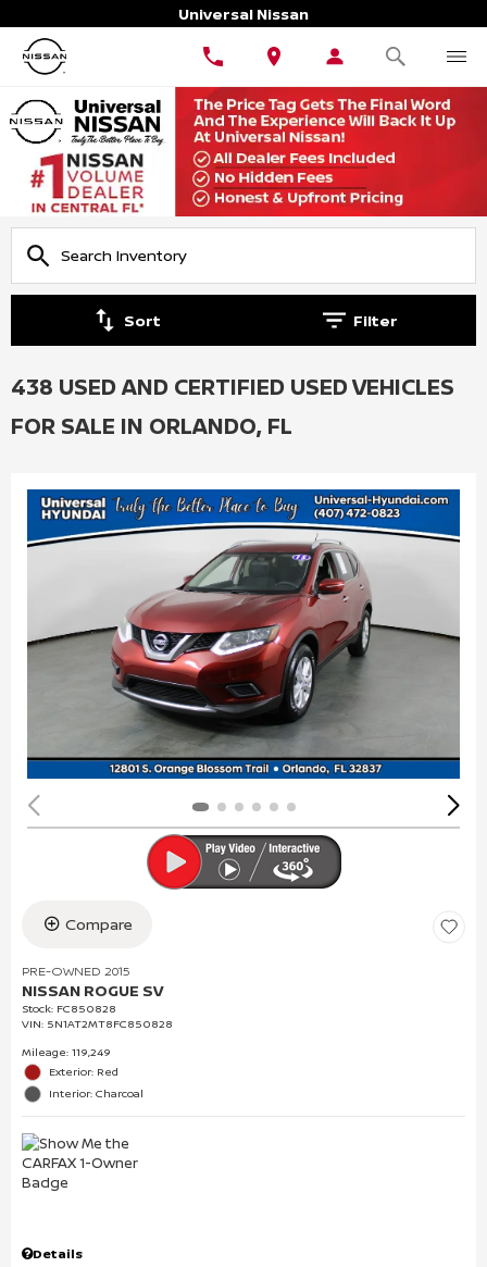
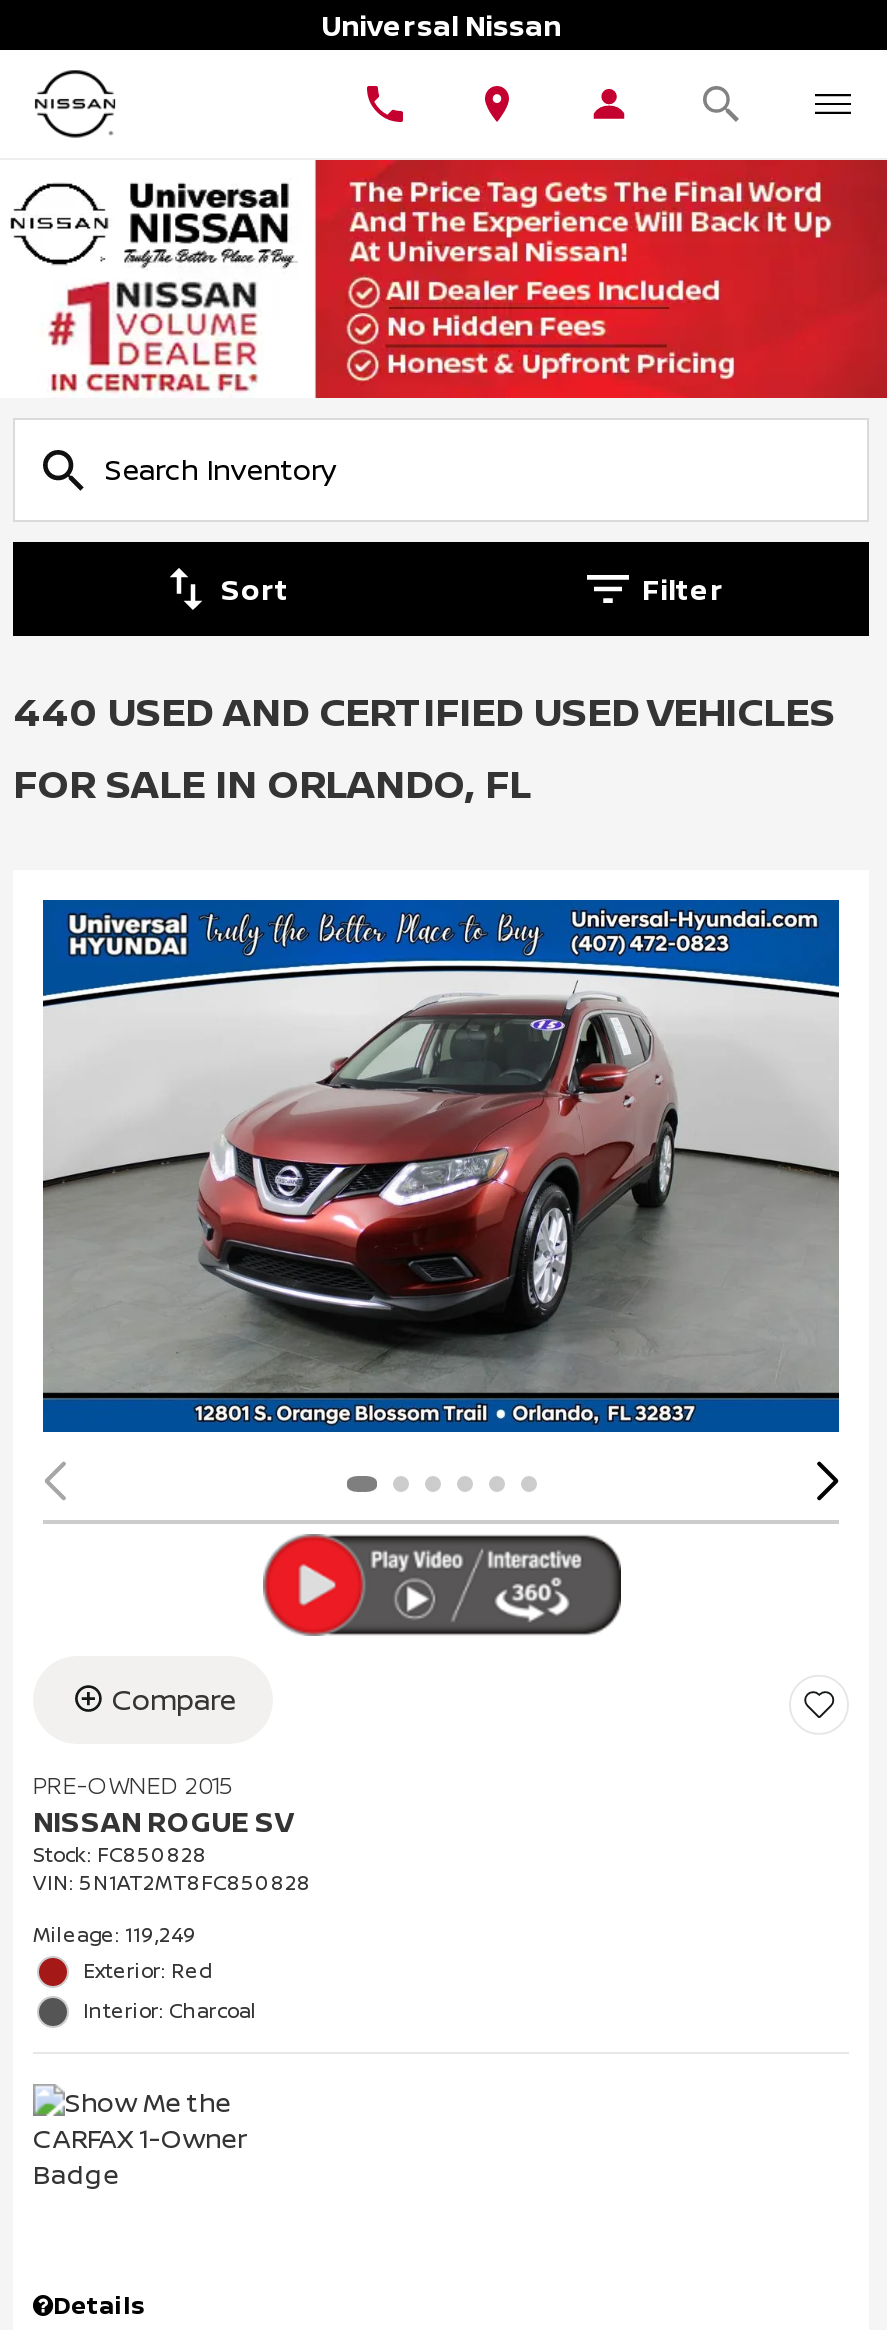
[11,372,454,402] 438 USED AND CERTIFIED USED VEHICLES -> [13,685,835,739] 440 USED AND CERTIFIED USED VEHICLES

